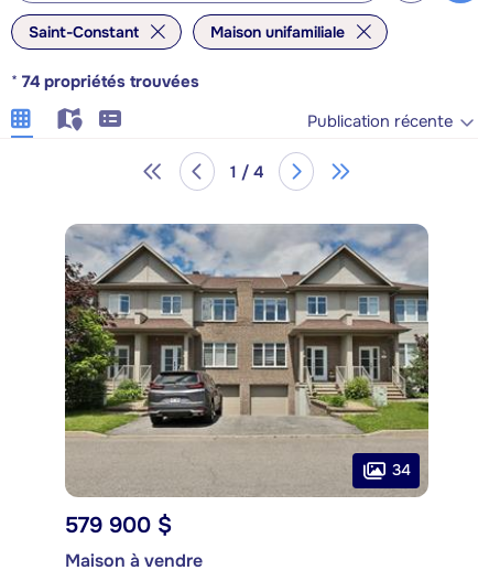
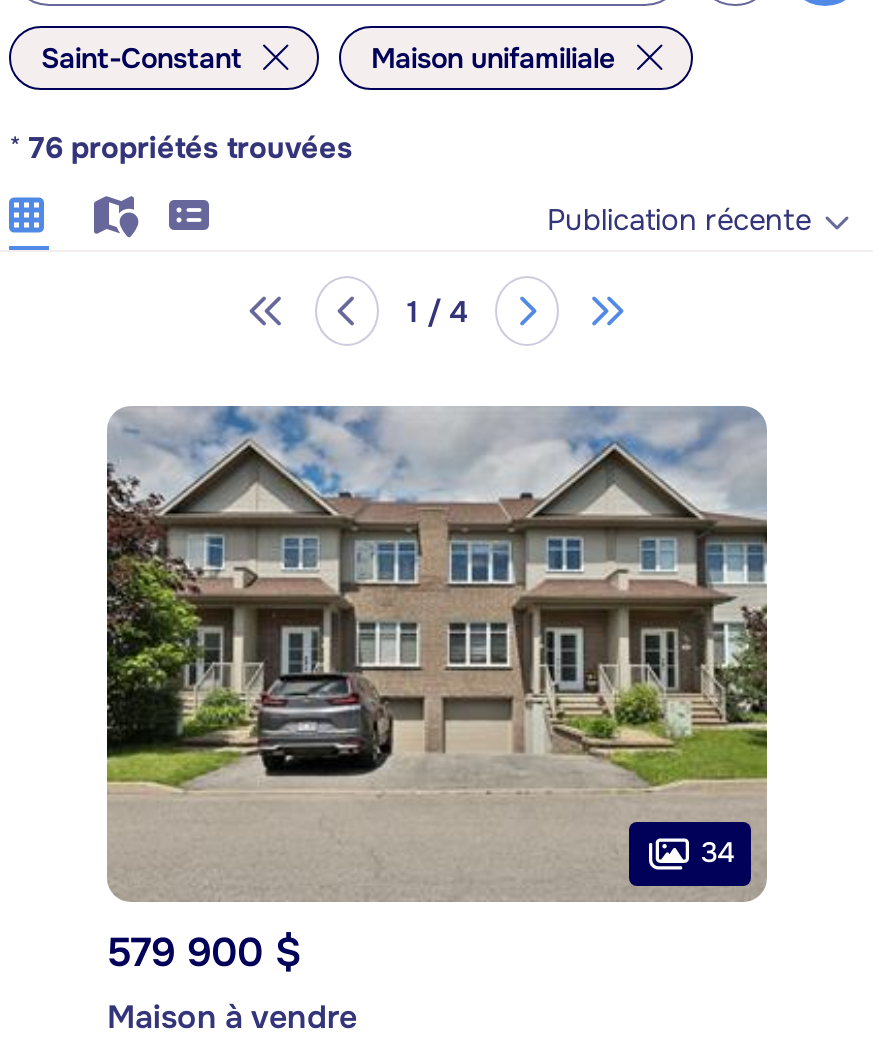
[11,72,199,93] * 74 propriétés trouvées -> [9,130,353,168] * 76 propriétés trouvées

